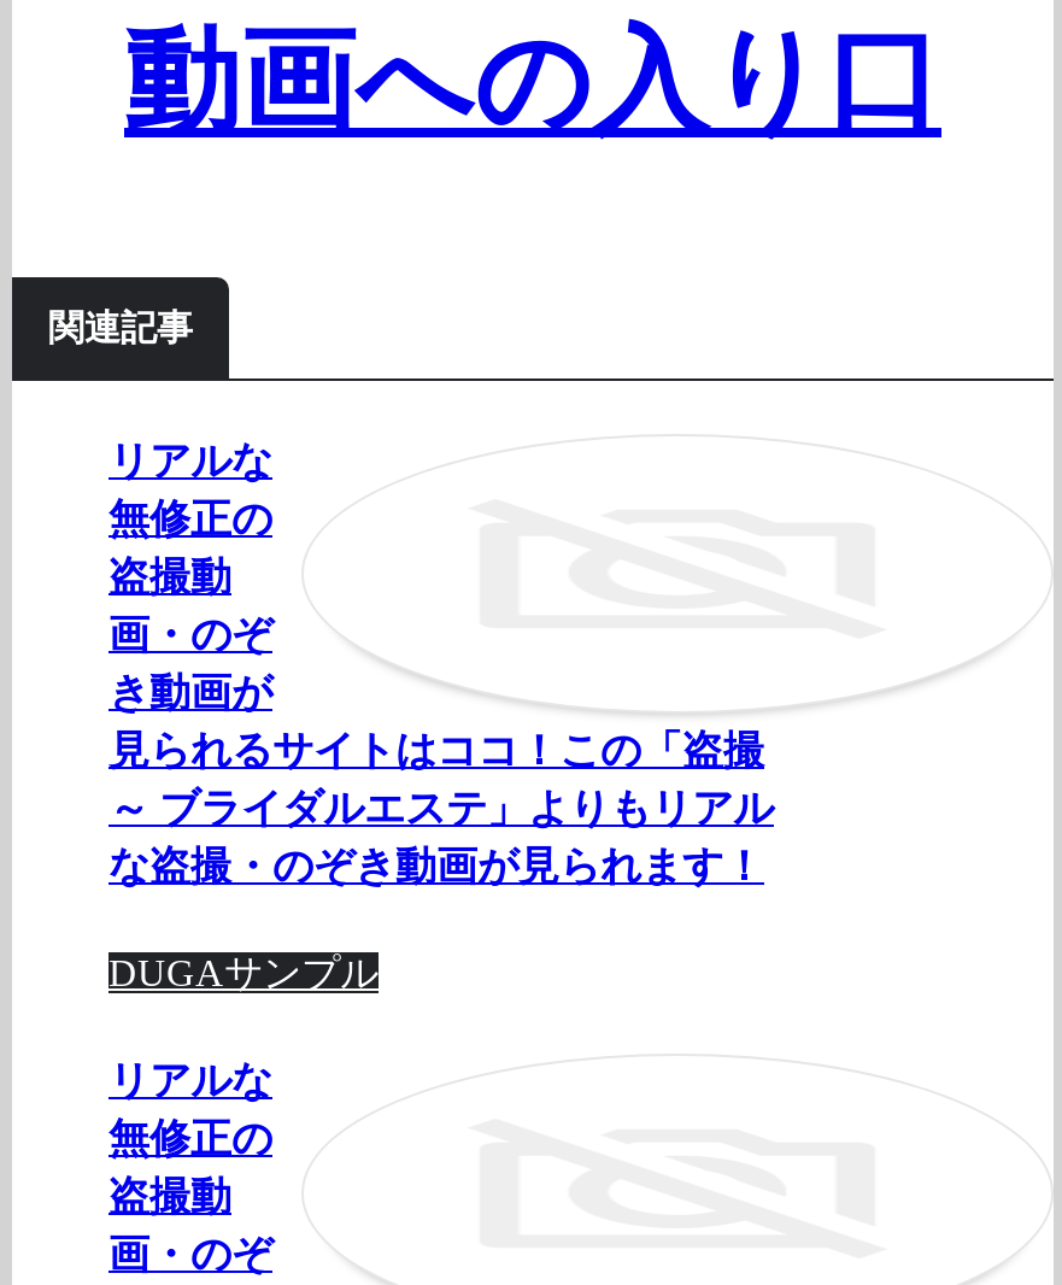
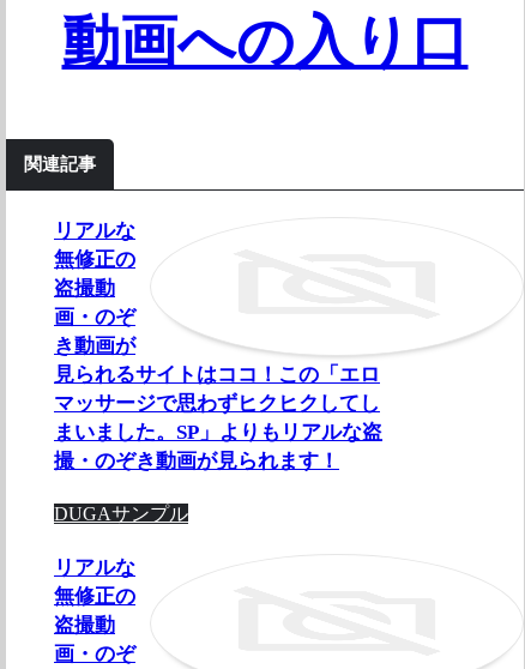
[108,728,774,890] 見られるサイトはココ！この「盗撮 | ～ ブライダルエステ」よりもリアル | な盗撮・のぞき動画が見られます！ -> [54,363,382,472] 見られるサイトはココ！この「エロ | マッサージで思わずヒクヒクしてし | まいました。SP」よりもリアルな盗 | 撮・のぞき動画が見られます！

